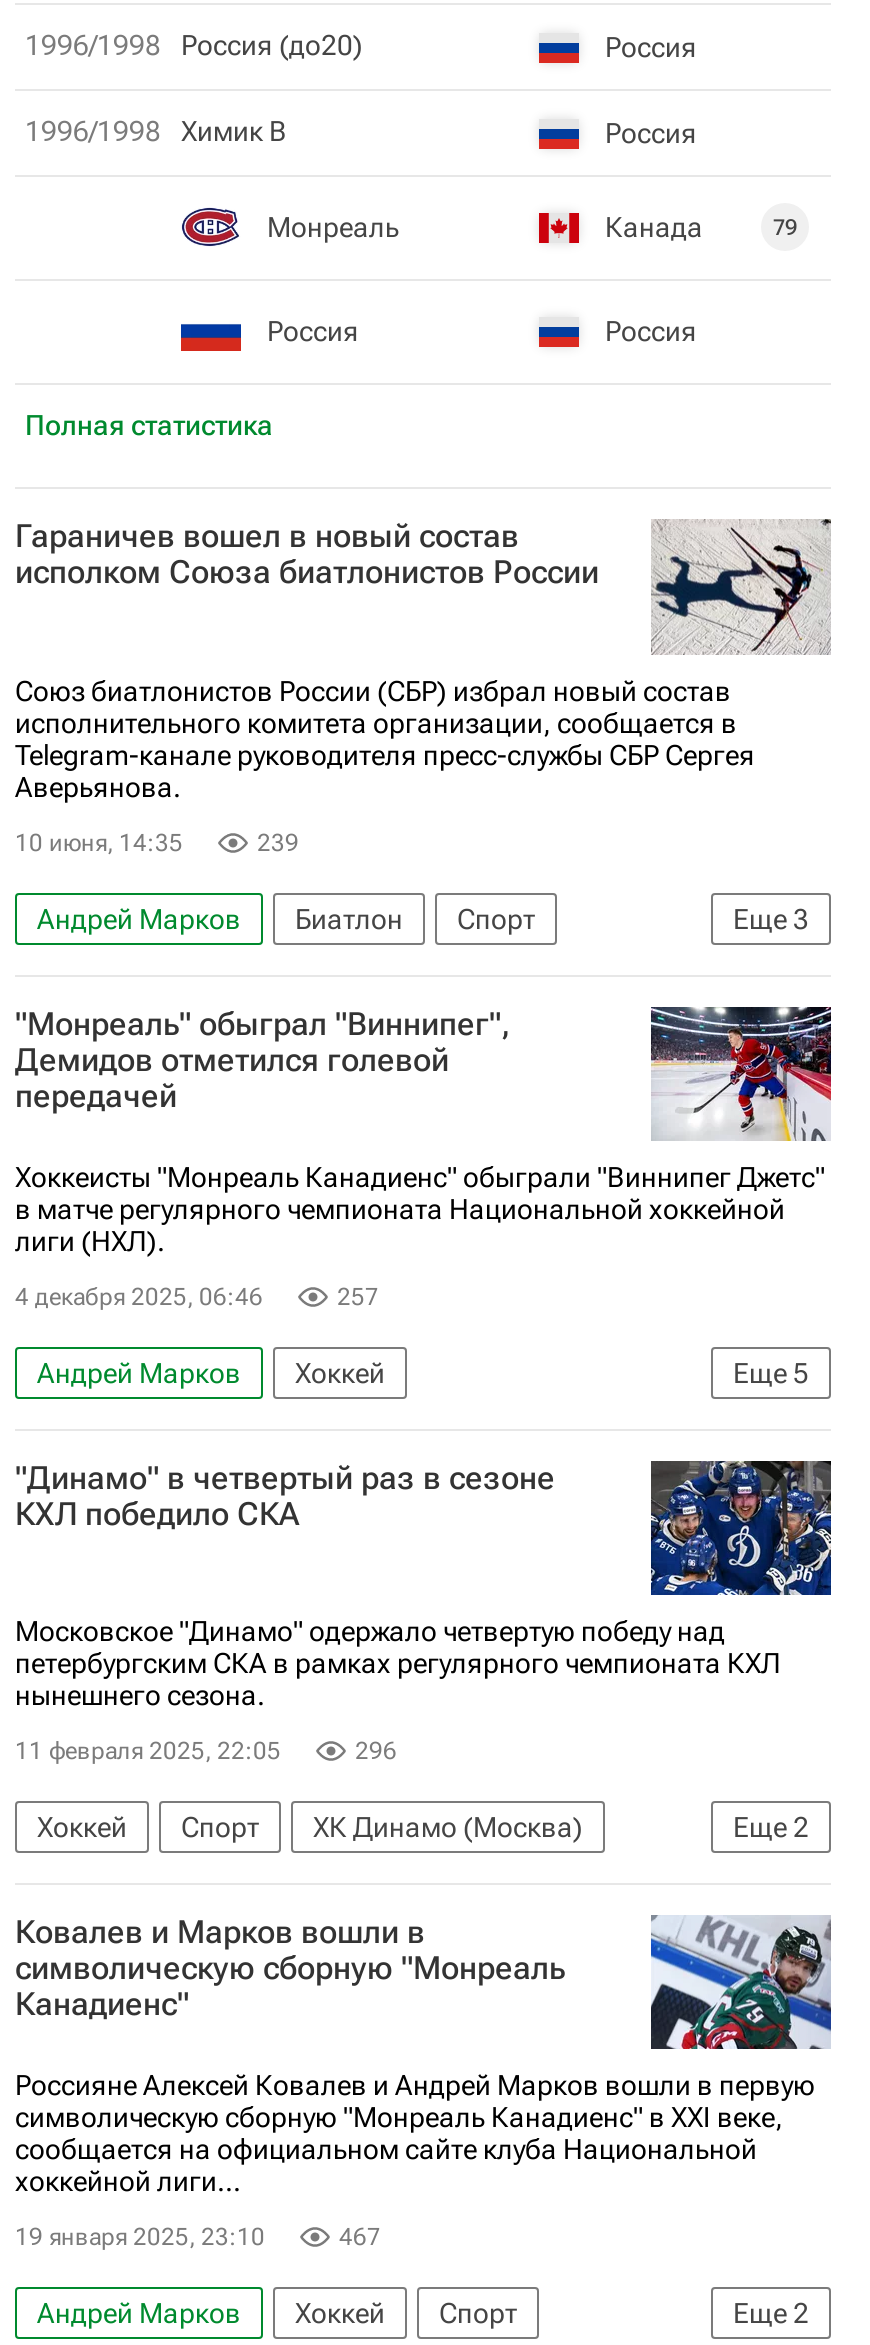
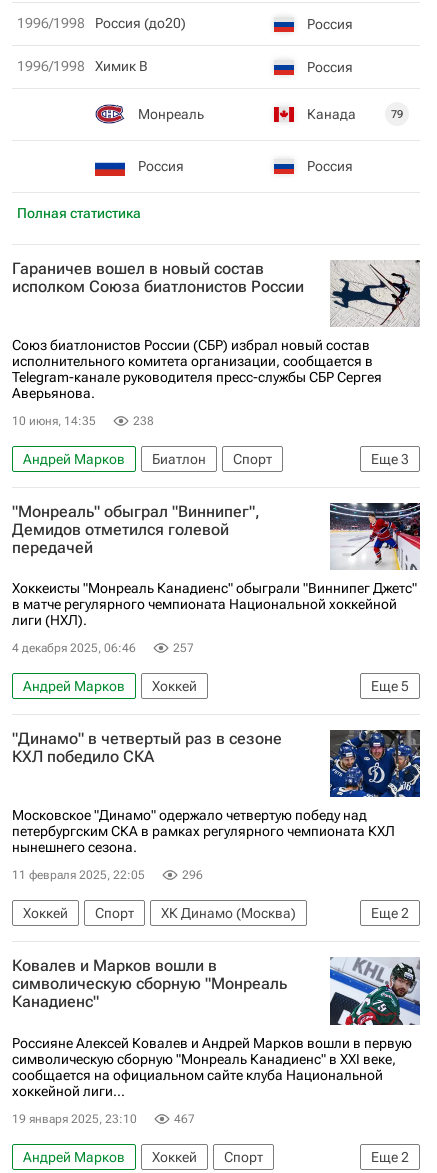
[257,828,299,856] 239 -> [133,414,154,428] 238

